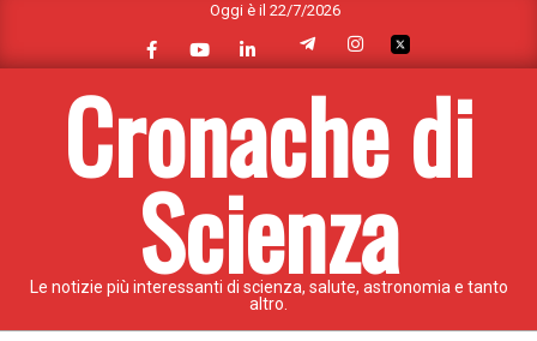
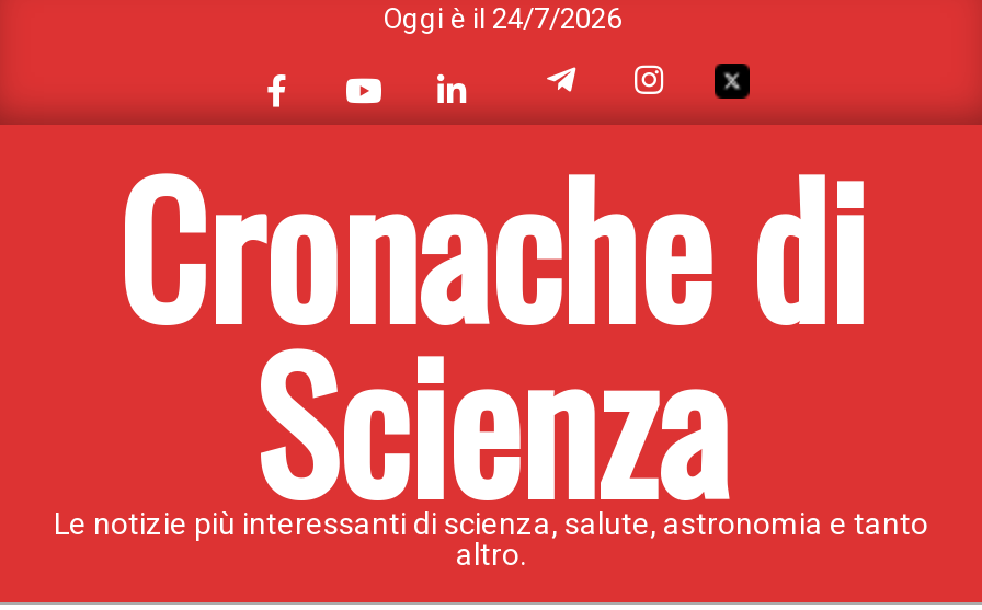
[209,1,340,19] Oggi è il 22/7/2026 -> [382,1,621,34] Oggi è il 24/7/2026

